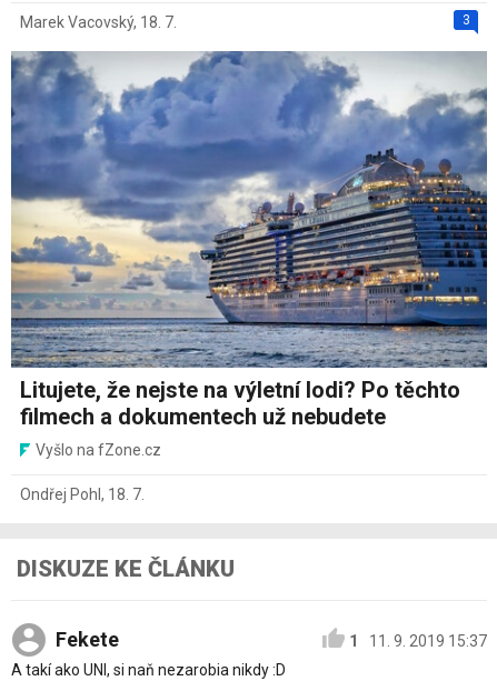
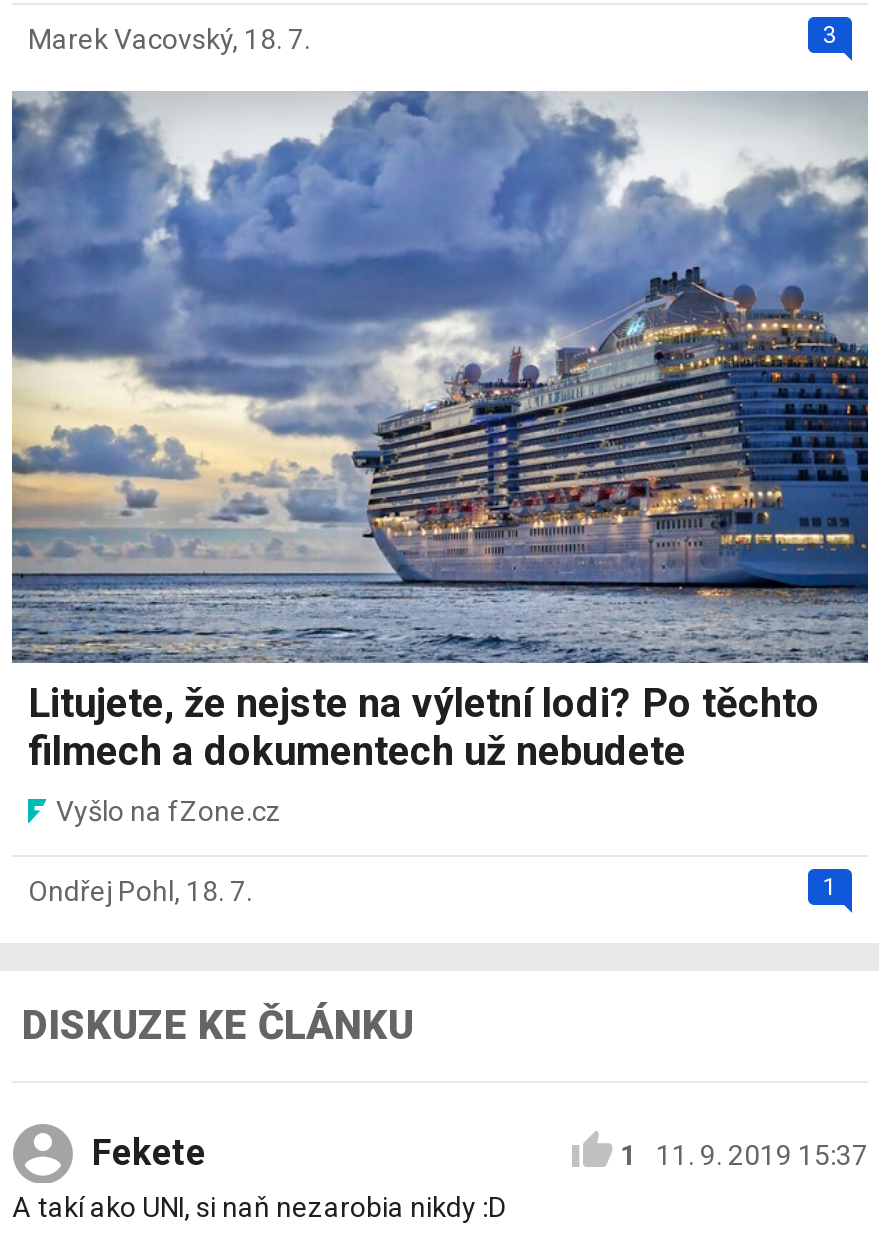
none -> [823,872,837,900] 1

